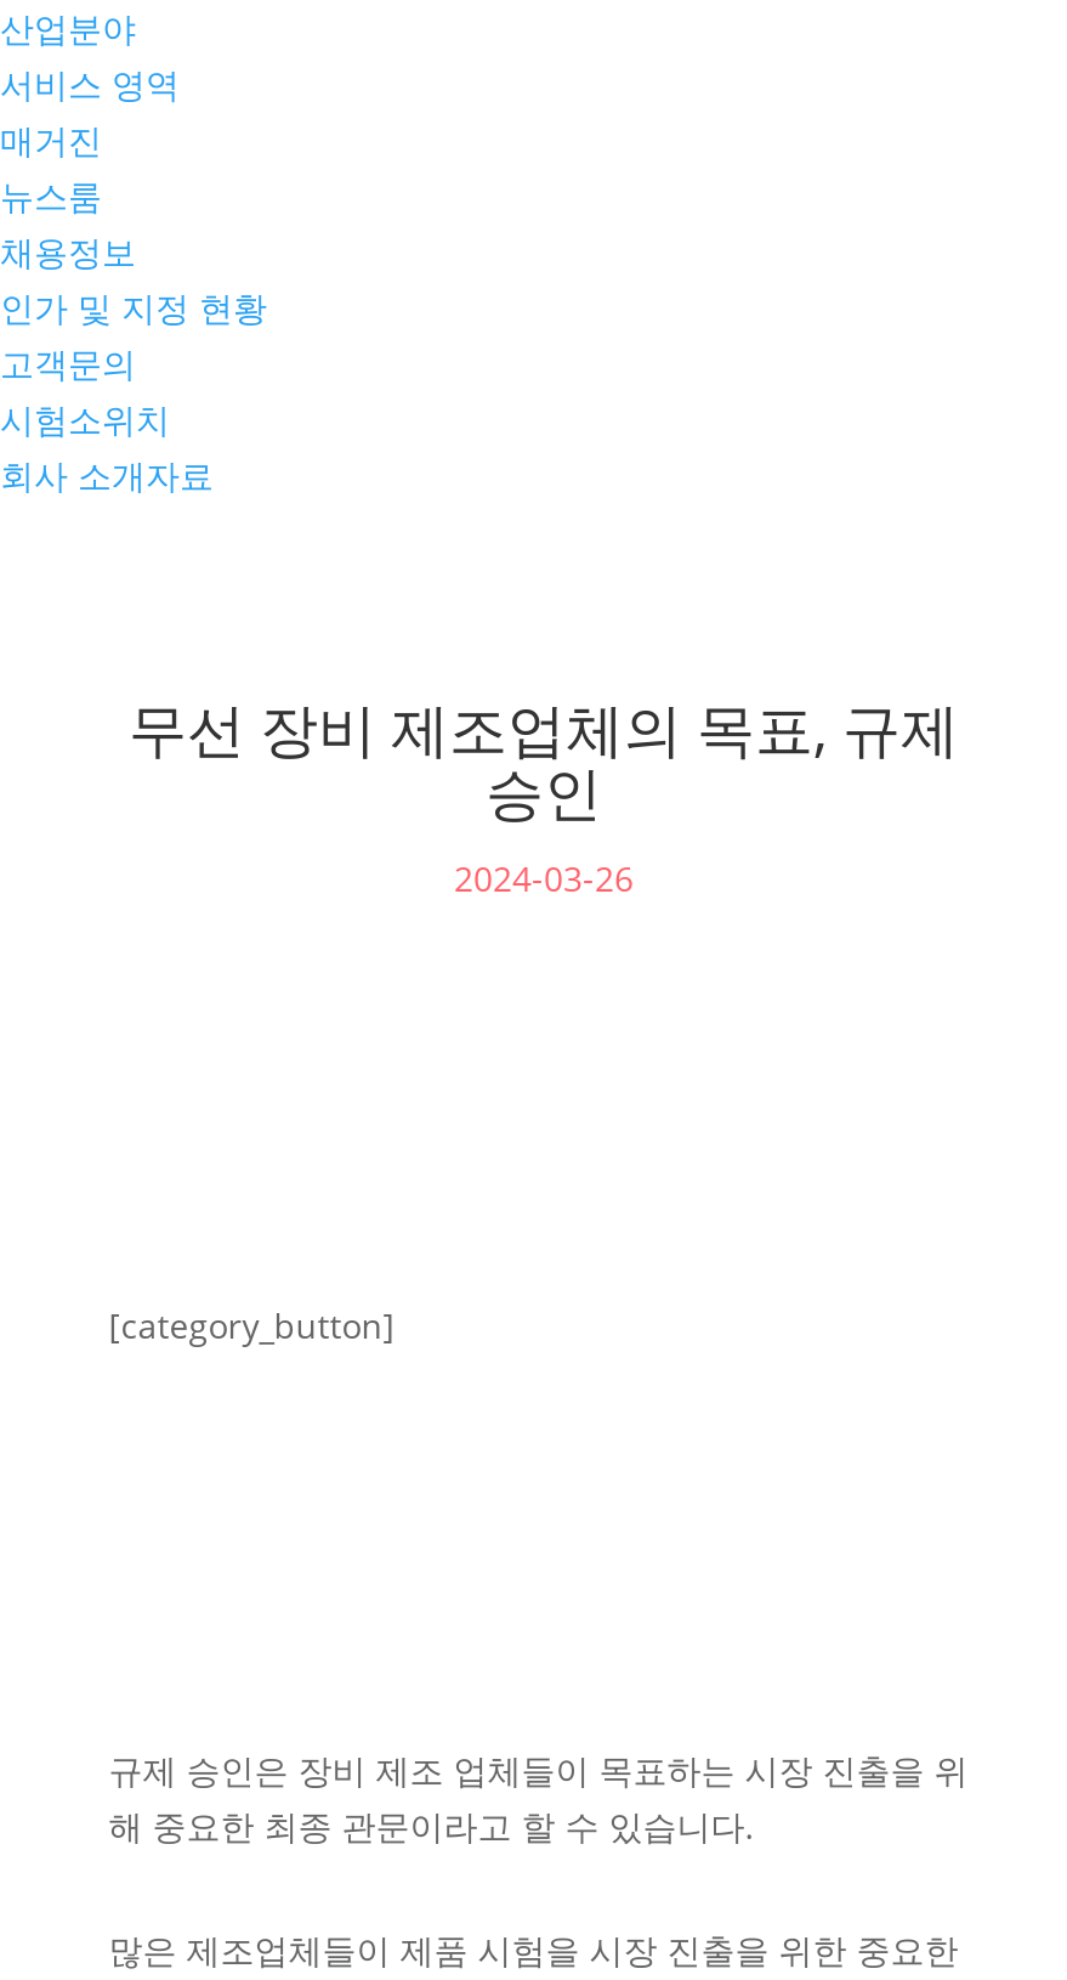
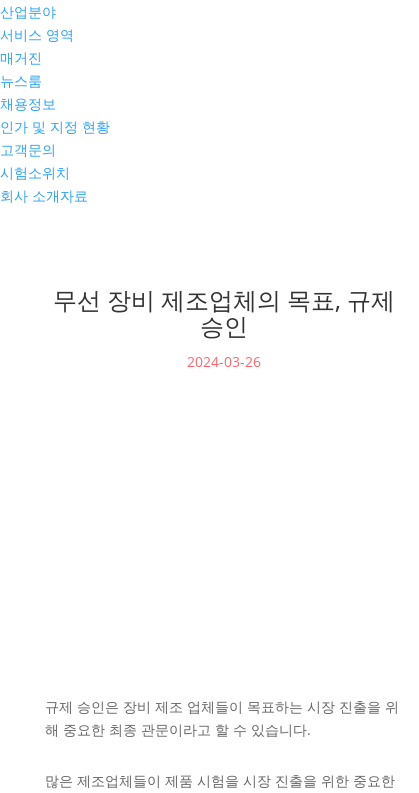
[109,1302,395,1348] [category_button] -> none

